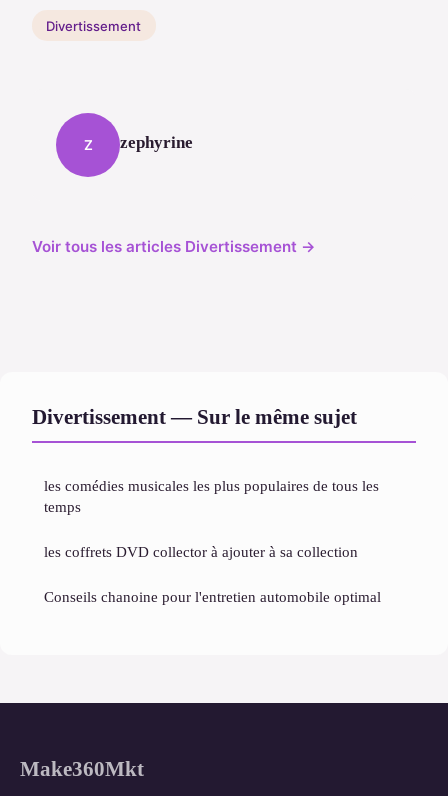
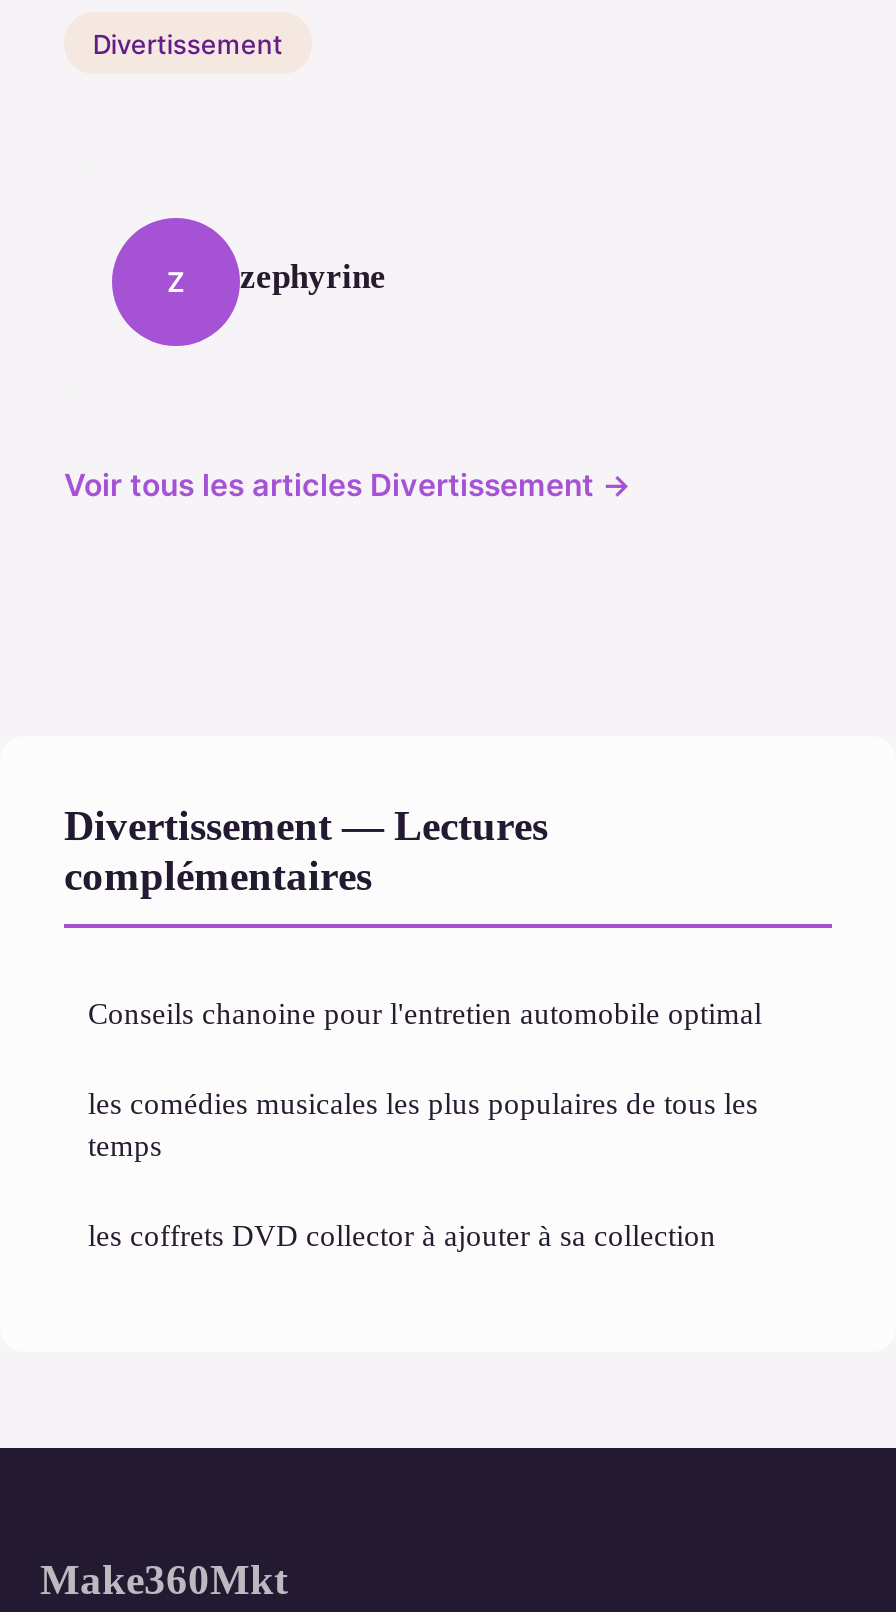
[32,405,357,428] Divertissement — Sur le même sujet -> [64,803,548,899] Divertissement — Lectures | complémentaires
moved [44,477,379,560] -> [88,1087,758,1253]: les comédies musicales les plus populaires de tous les | temps | les coffrets DVD collector à ajouter à sa collection
moved [44,588,381,605] -> [88,997,762,1031]: Conseils chanoine pour l'entretien automobile optimal

